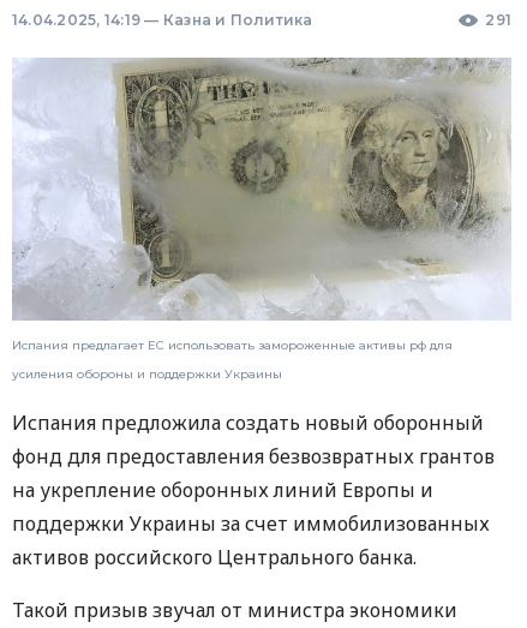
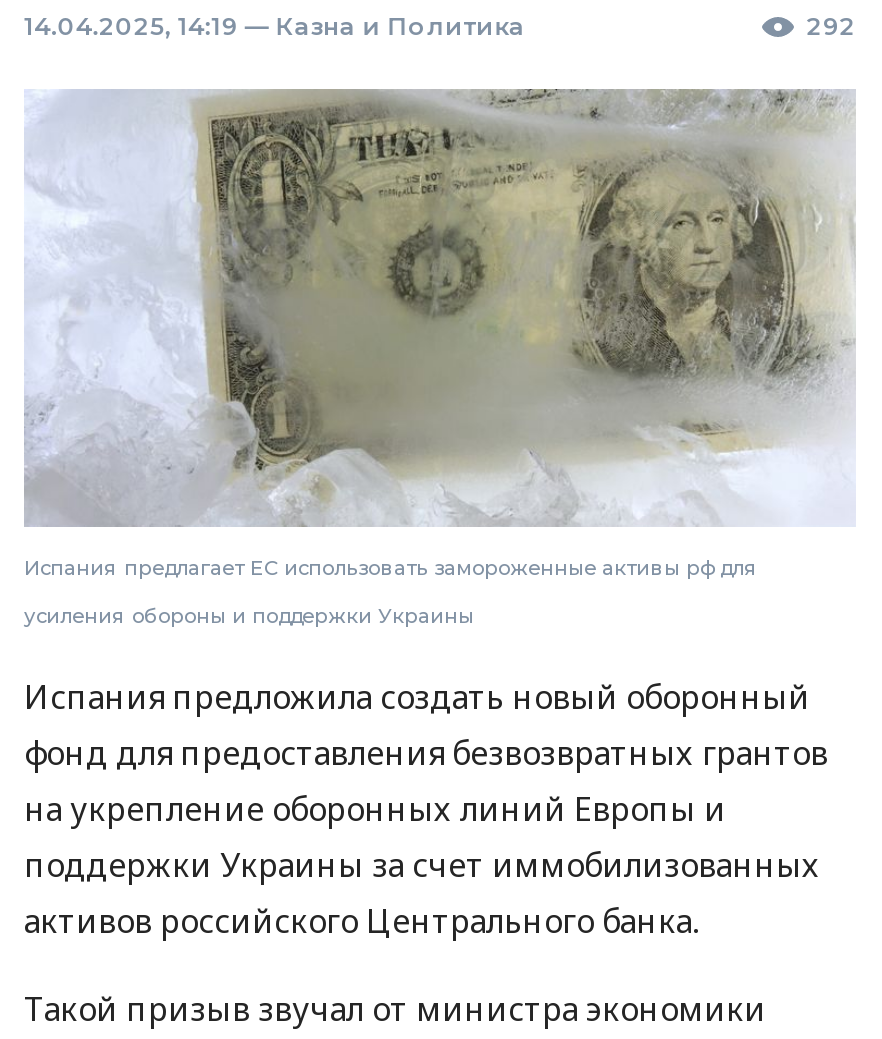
[485,11,511,29] 291 -> [807,12,856,42] 292

